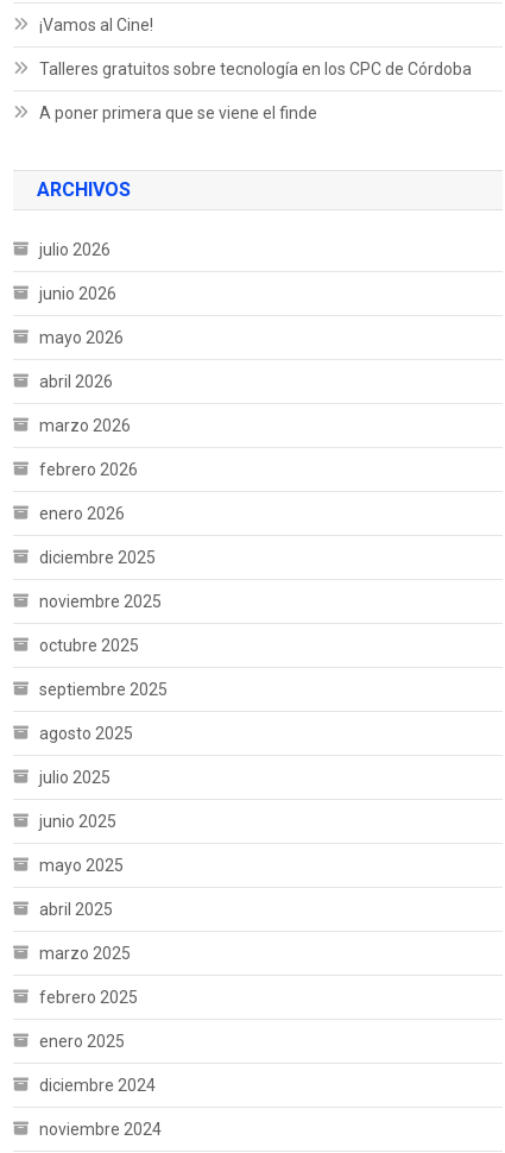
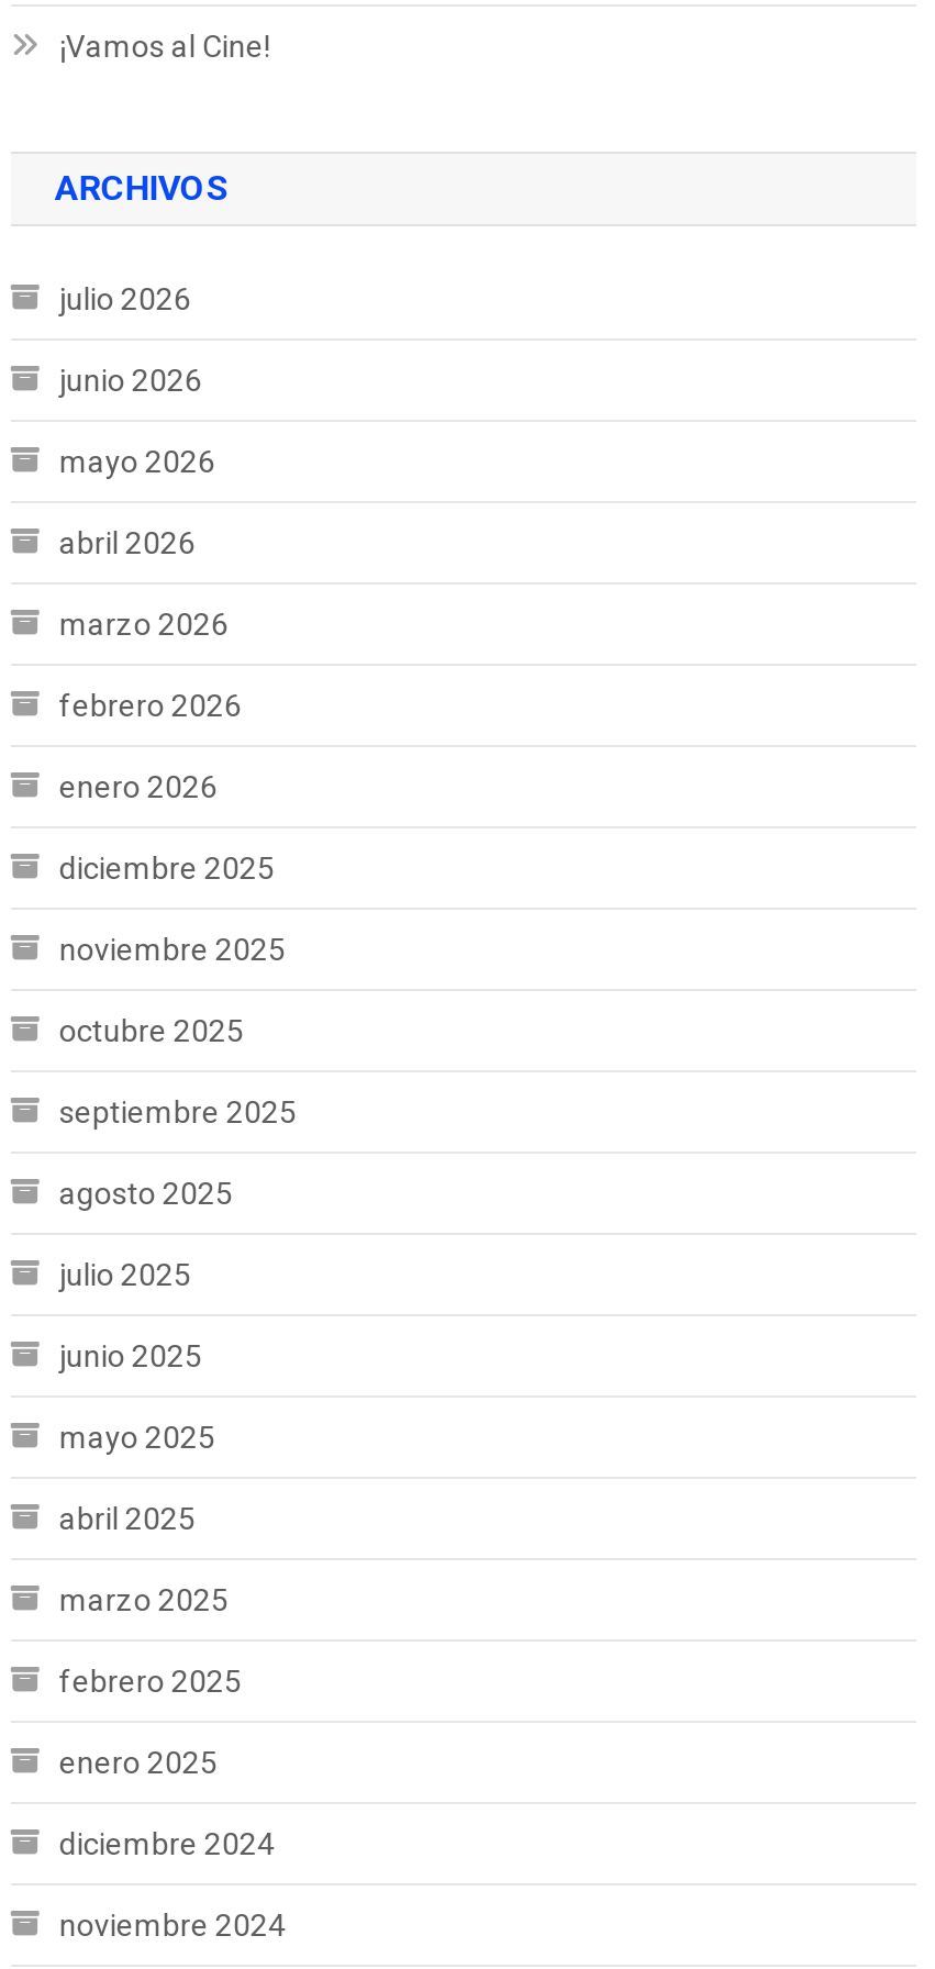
[39,59,472,122] Talleres gratuitos sobre tecnología en los CPC de Córdoba | A poner primera que se viene el finde -> none

